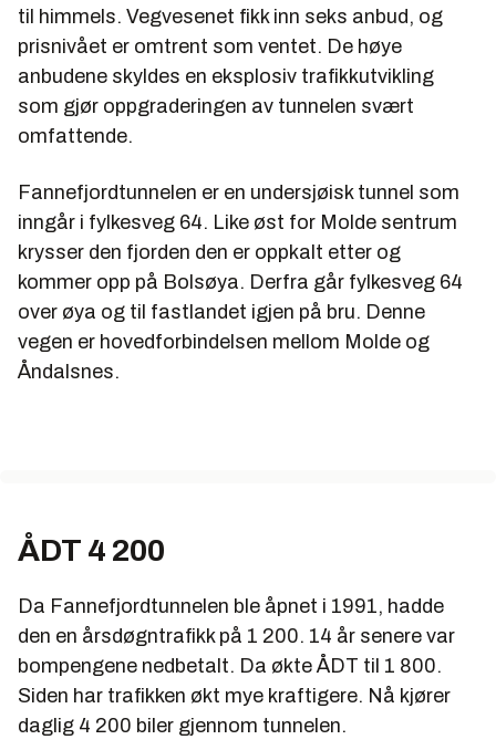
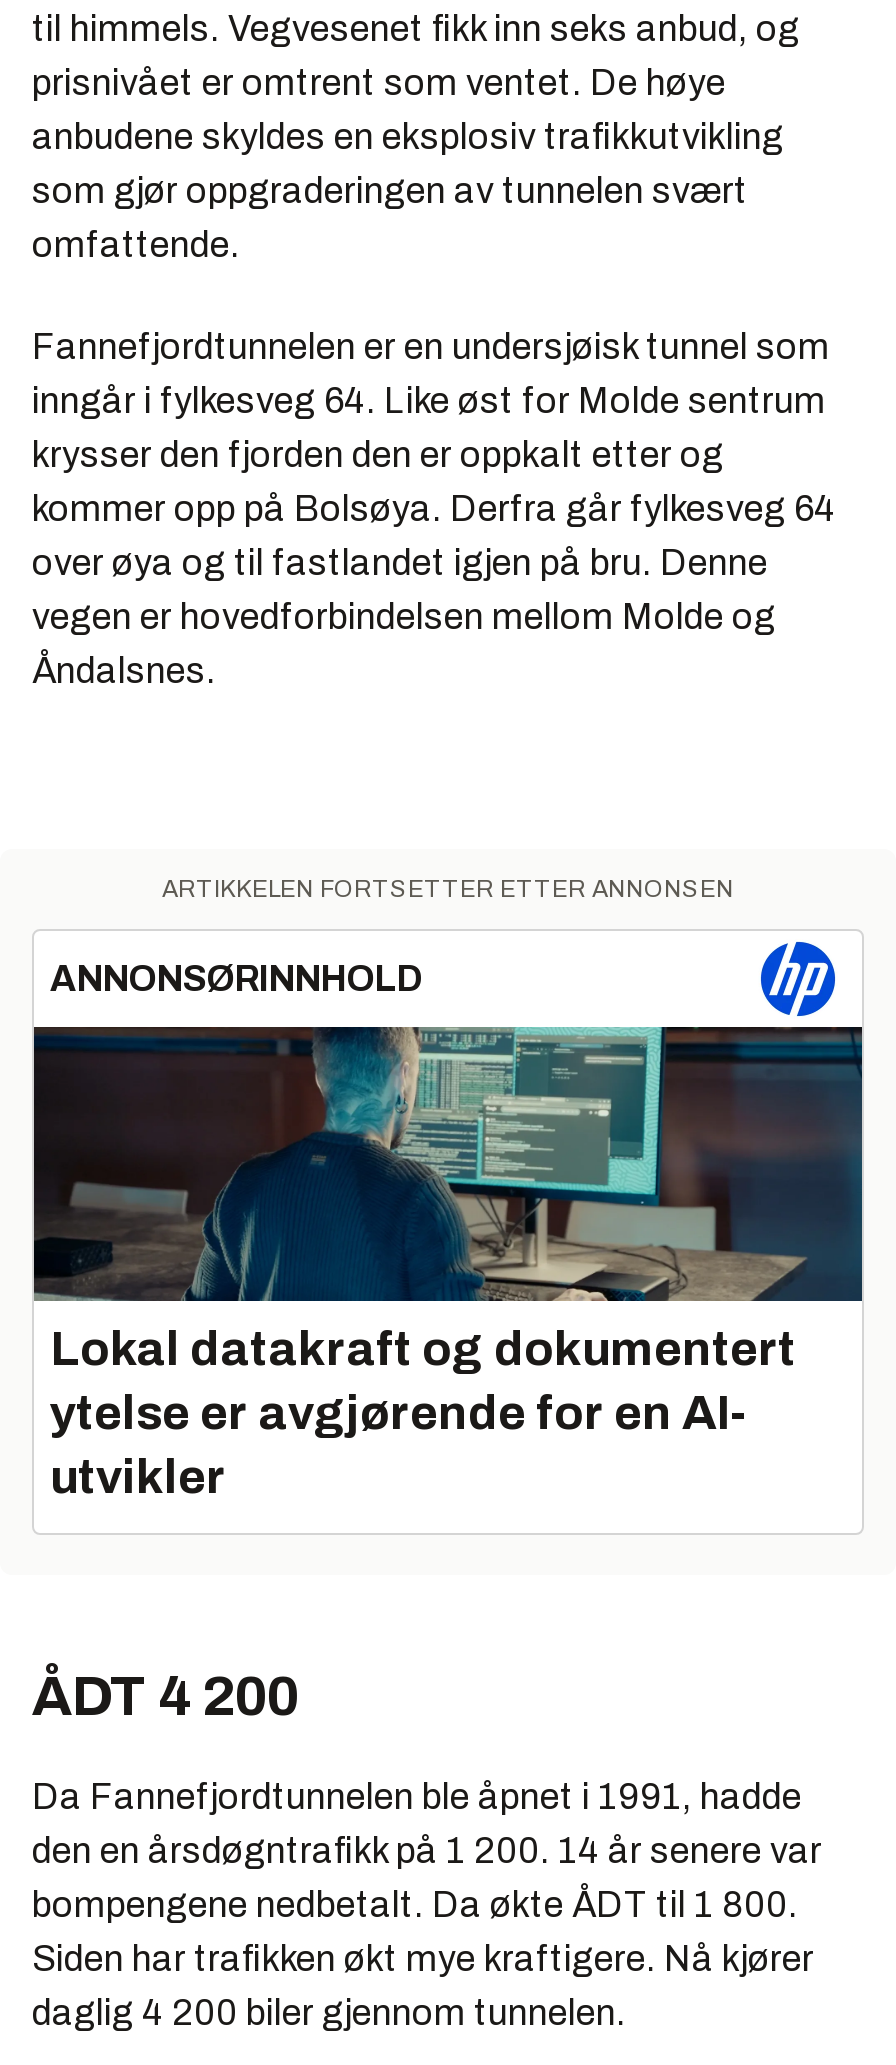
none -> [32,874,864,1303] [image] | ARTIKKELEN FORTSETTER ETTER ANNONSEN | ANNONSØRINNHOLD
none -> [50,1324,796,1504] Lokal datakraft og dokumentert | ytelse er avgjørende for en AI- | utvikler

